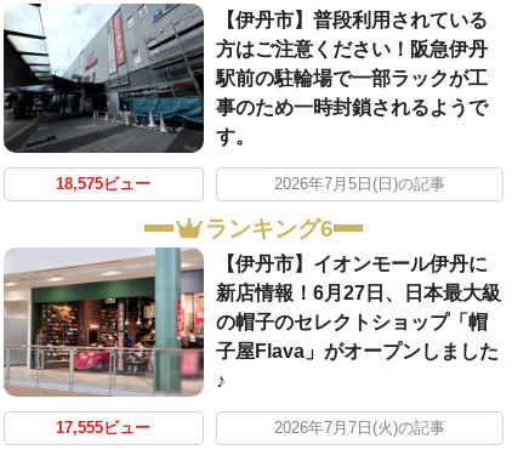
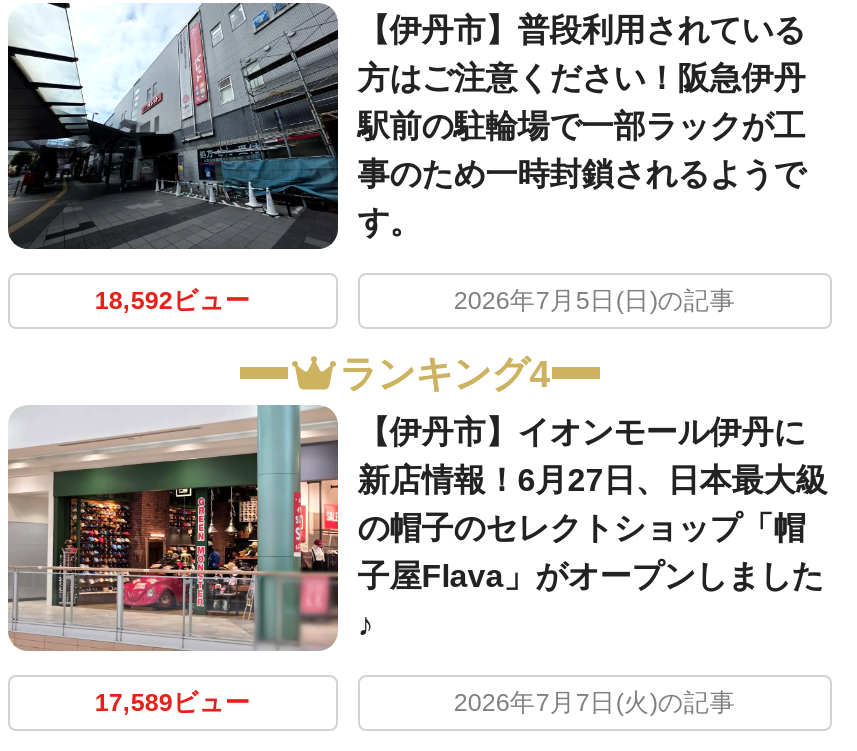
[56,176,151,193] 18,575ビュー -> [95,288,251,316] 18,592ビュー
[205,216,333,241] ランキング6 -> [339,353,551,395] ランキング4
[56,420,151,437] 17,555ビュー -> [95,690,251,718] 17,589ビュー

